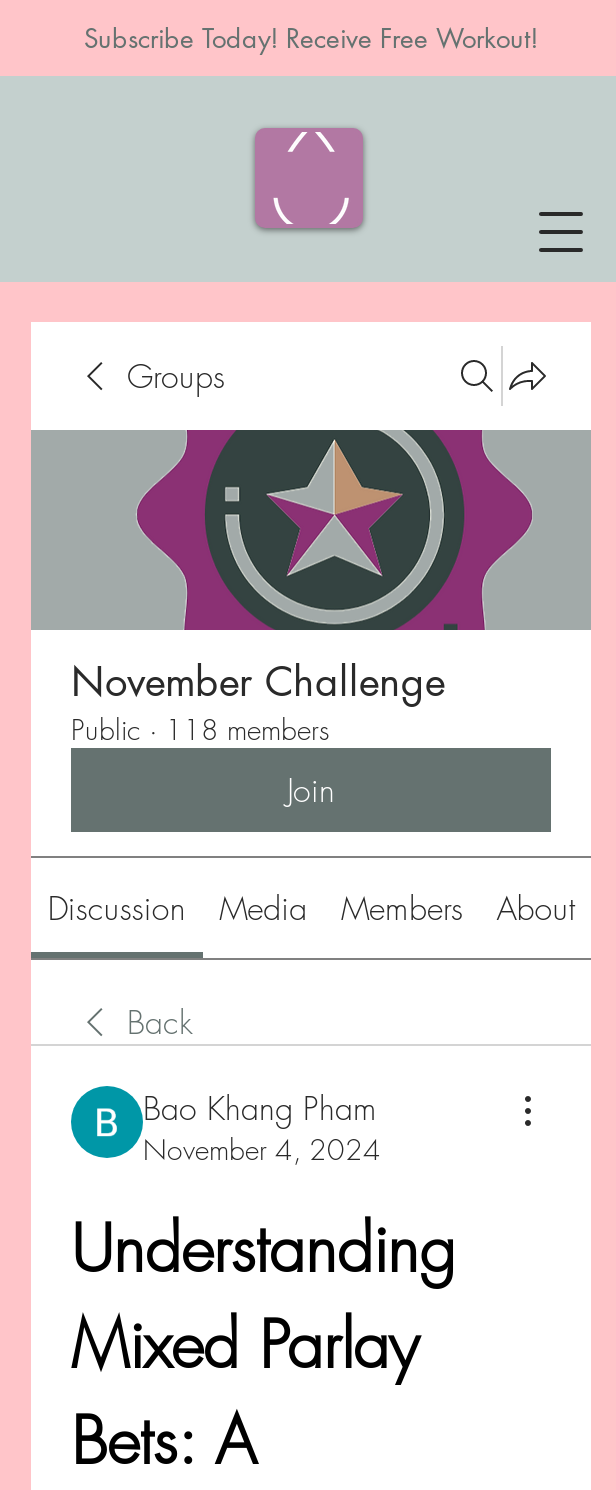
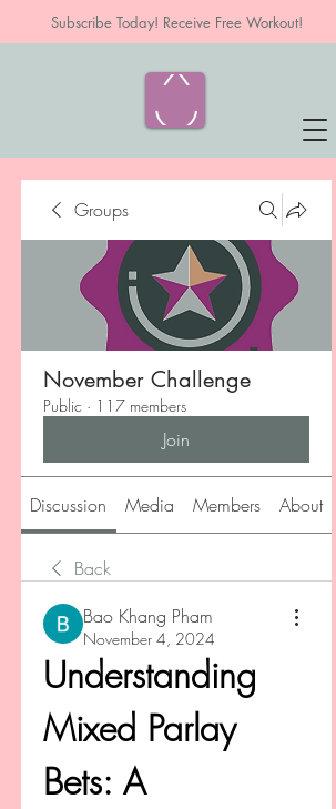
[71,710,329,748] Public · 118 members -> [43,395,186,416] Public · 117 members

